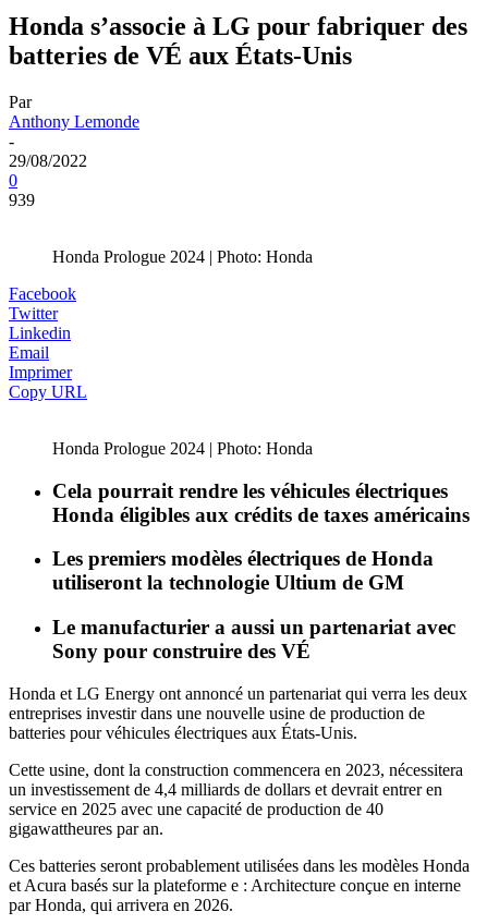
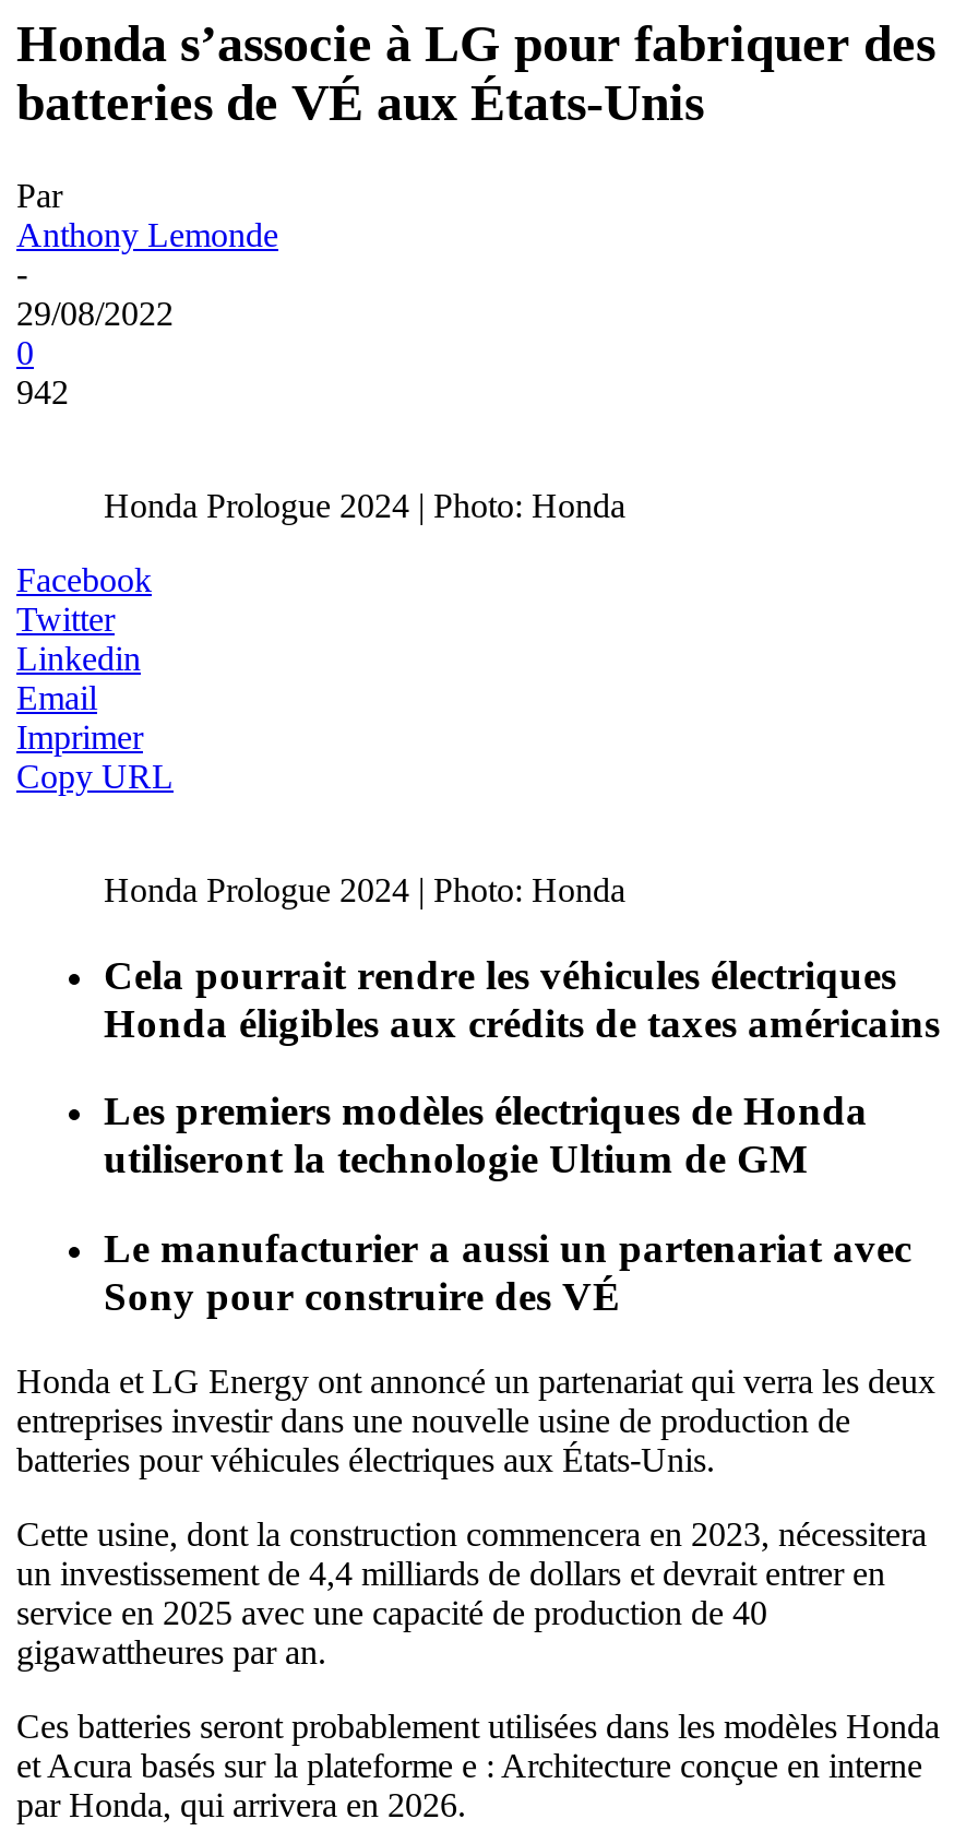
[9,190,35,209] 939 -> [16,373,69,410] 942

